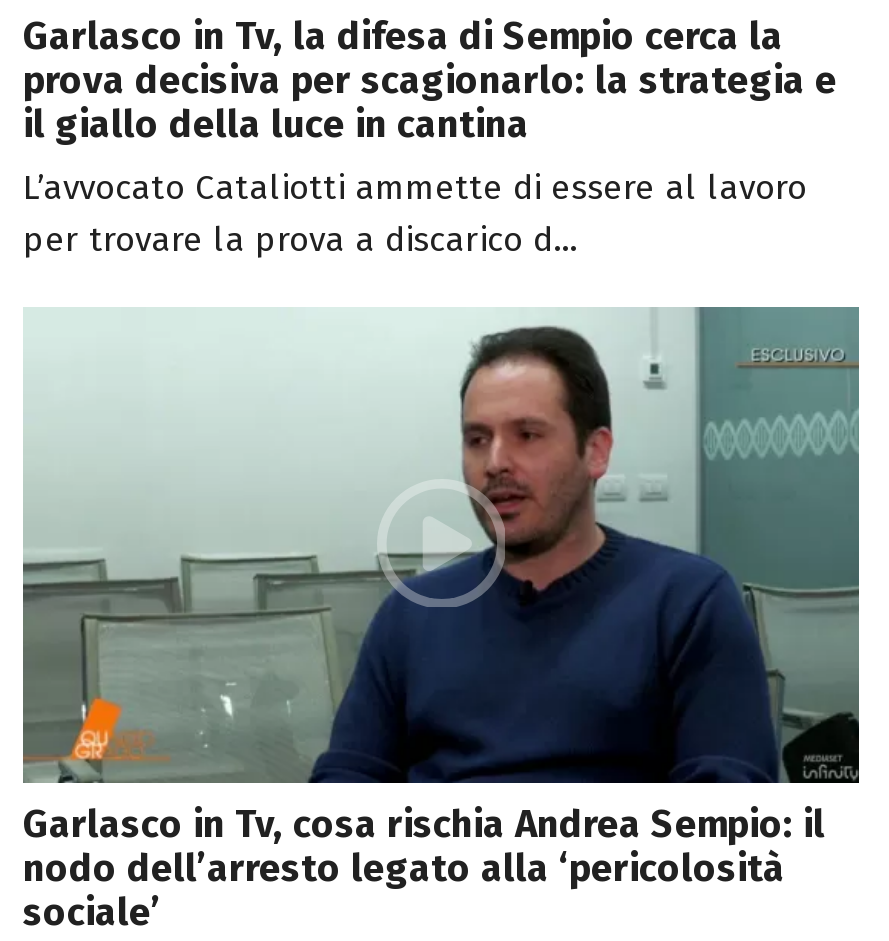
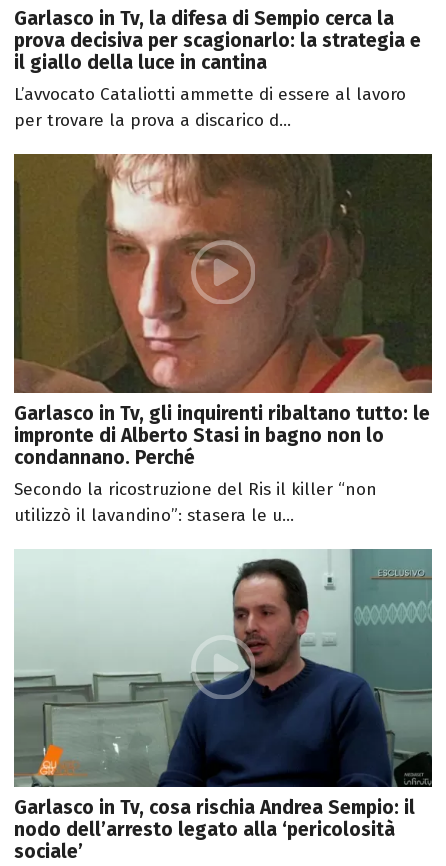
none -> [13,153,433,526] [image] | Garlasco in Tv, gli inquirenti ribaltano tutto: le | impronte di Alberto Stasi in bagno non lo | condannano. Perché | Secondo la ricostruzione del Ris il killer “non | utilizzò il lavandino”: stasera le u...

